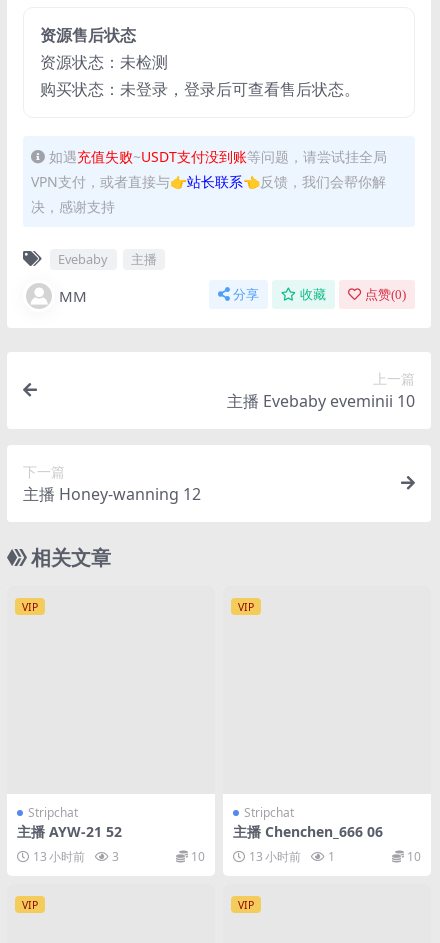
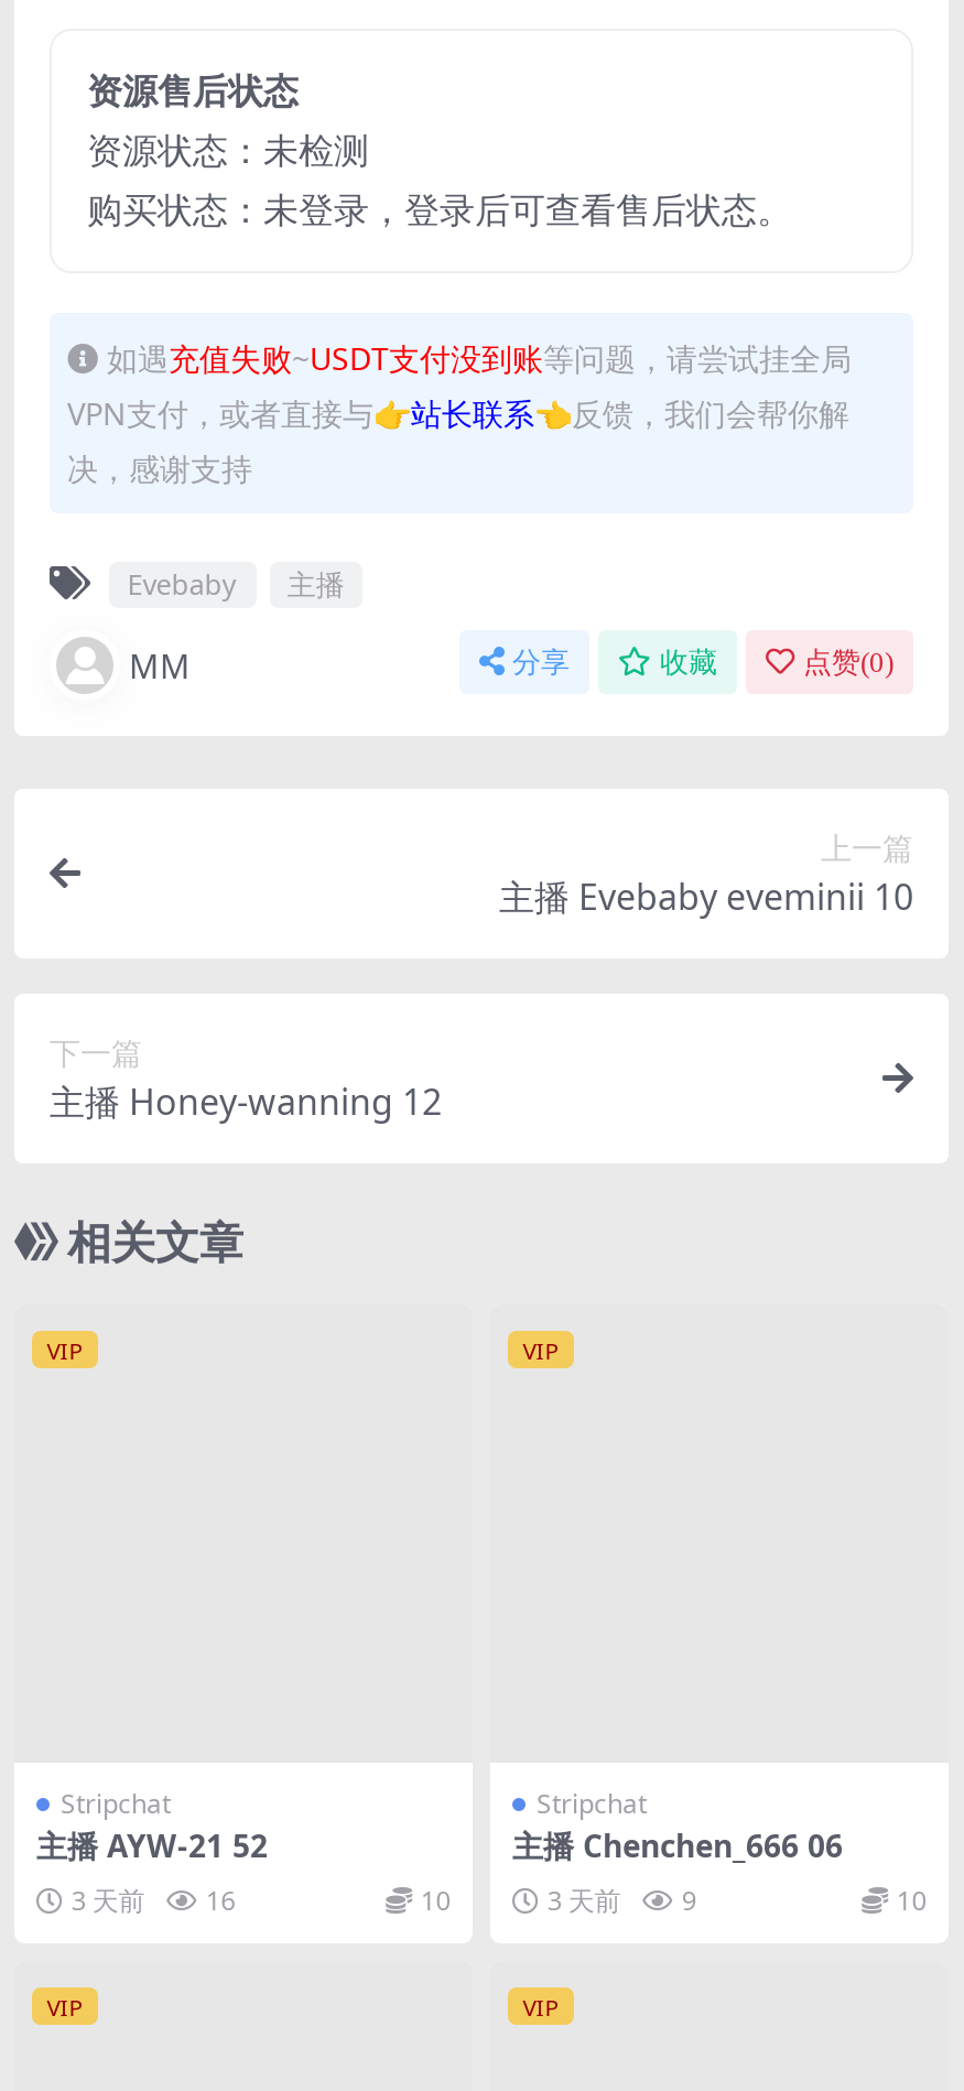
[33,848,119,865] 13 小时前 | 3 -> [71,1881,236,1918] 3 天前 | 16
[249,848,335,865] 13 小时前 | 1 -> [547,1881,697,1918] 3 天前 | 9

